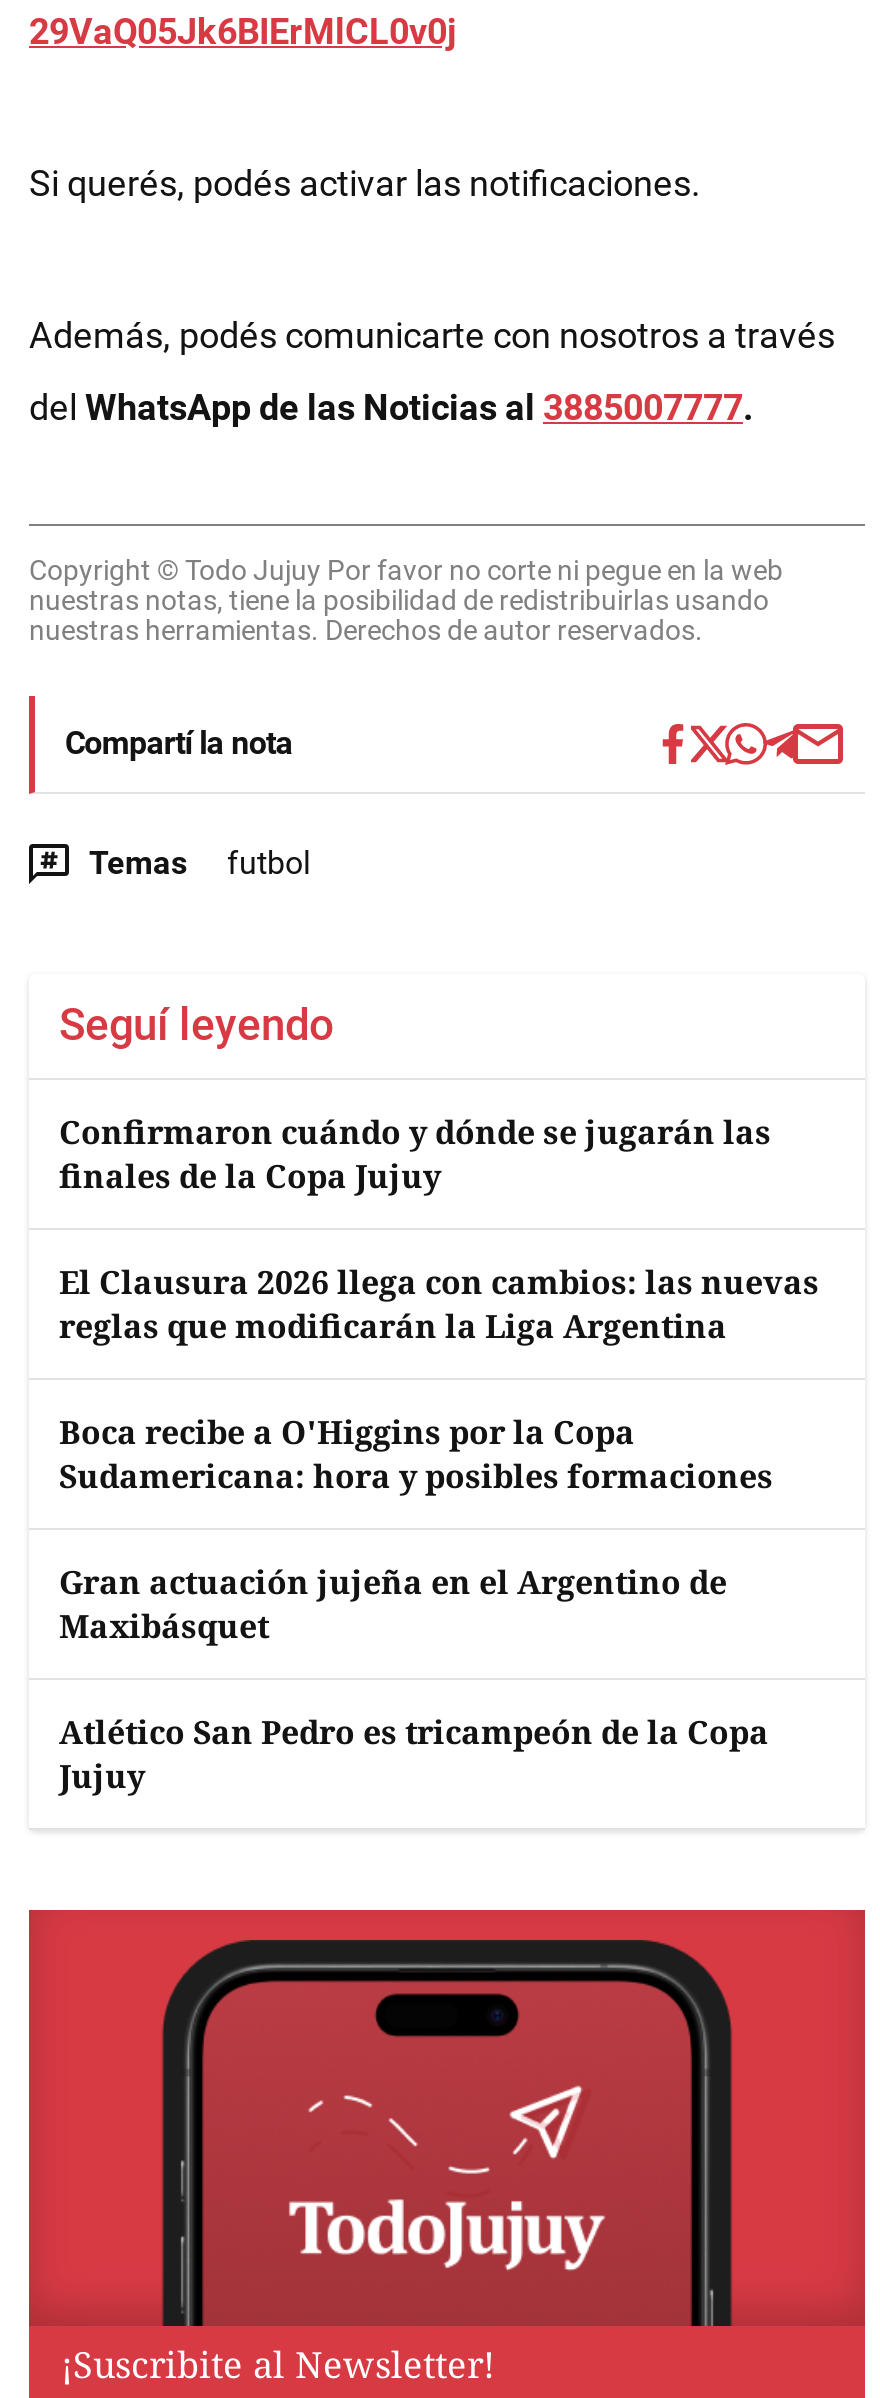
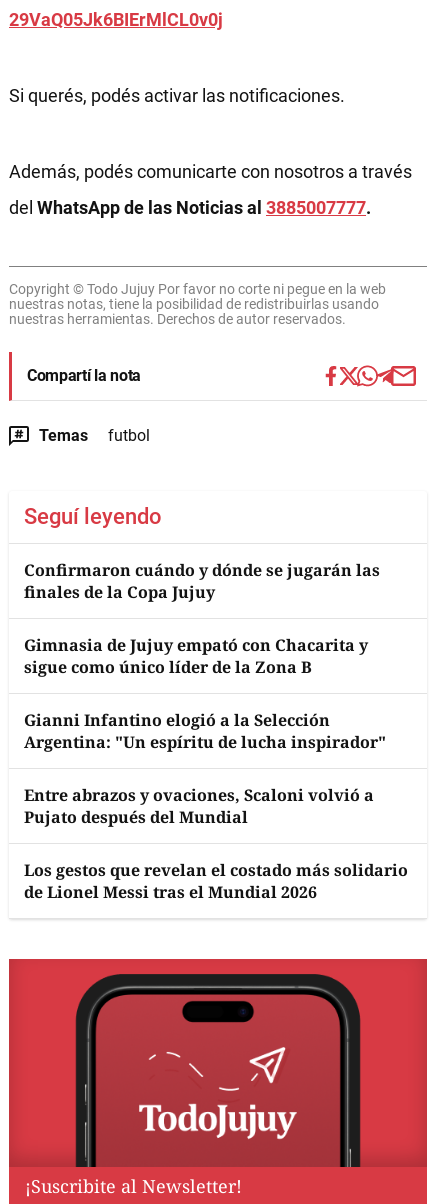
[59,1260,819,1348] El Clausura 2026 llega con cambios: las nuevas | reglas que modificarán la Liga Argentina -> [24,634,368,678] Gimnasia de Jujuy empató con Chacarita y | sigue como único líder de la Zona B
[59,1410,773,1498] Boca recibe a O'Higgins por la Copa | Sudamericana: hora y posibles formaciones -> [24,709,386,753] Gianni Infantino elogió a la Selección | Argentina: "Un espíritu de lucha inspirador"
[59,1560,727,1648] Gran actuación jujeña en el Argentino de | Maxibásquet -> [24,784,374,828] Entre abrazos y ovaciones, Scaloni volvió a | Pujato después del Mundial
[59,1710,769,1798] Atlético San Pedro es tricampeón de la Copa | Jujuy -> [24,859,408,903] Los gestos que revelan el costado más solidario | de Lionel Messi tras el Mundial 2026

